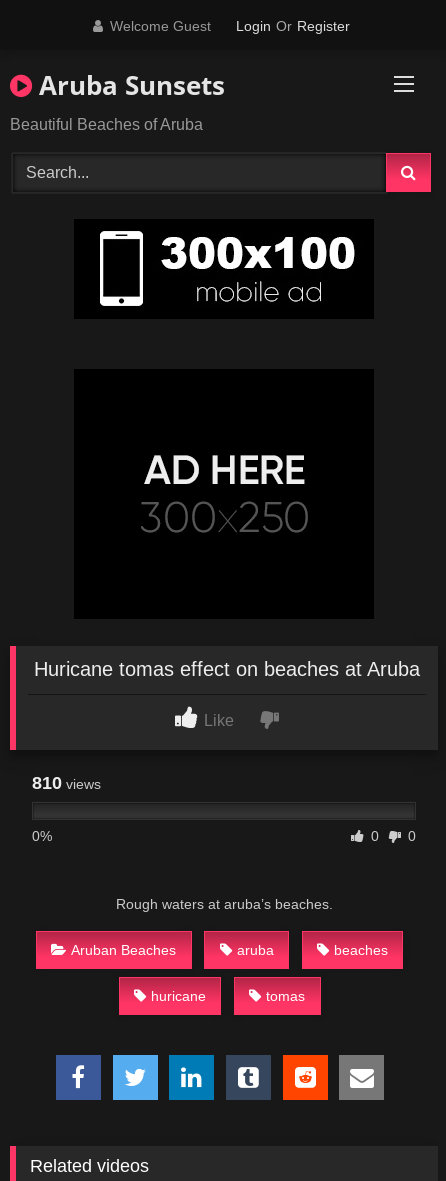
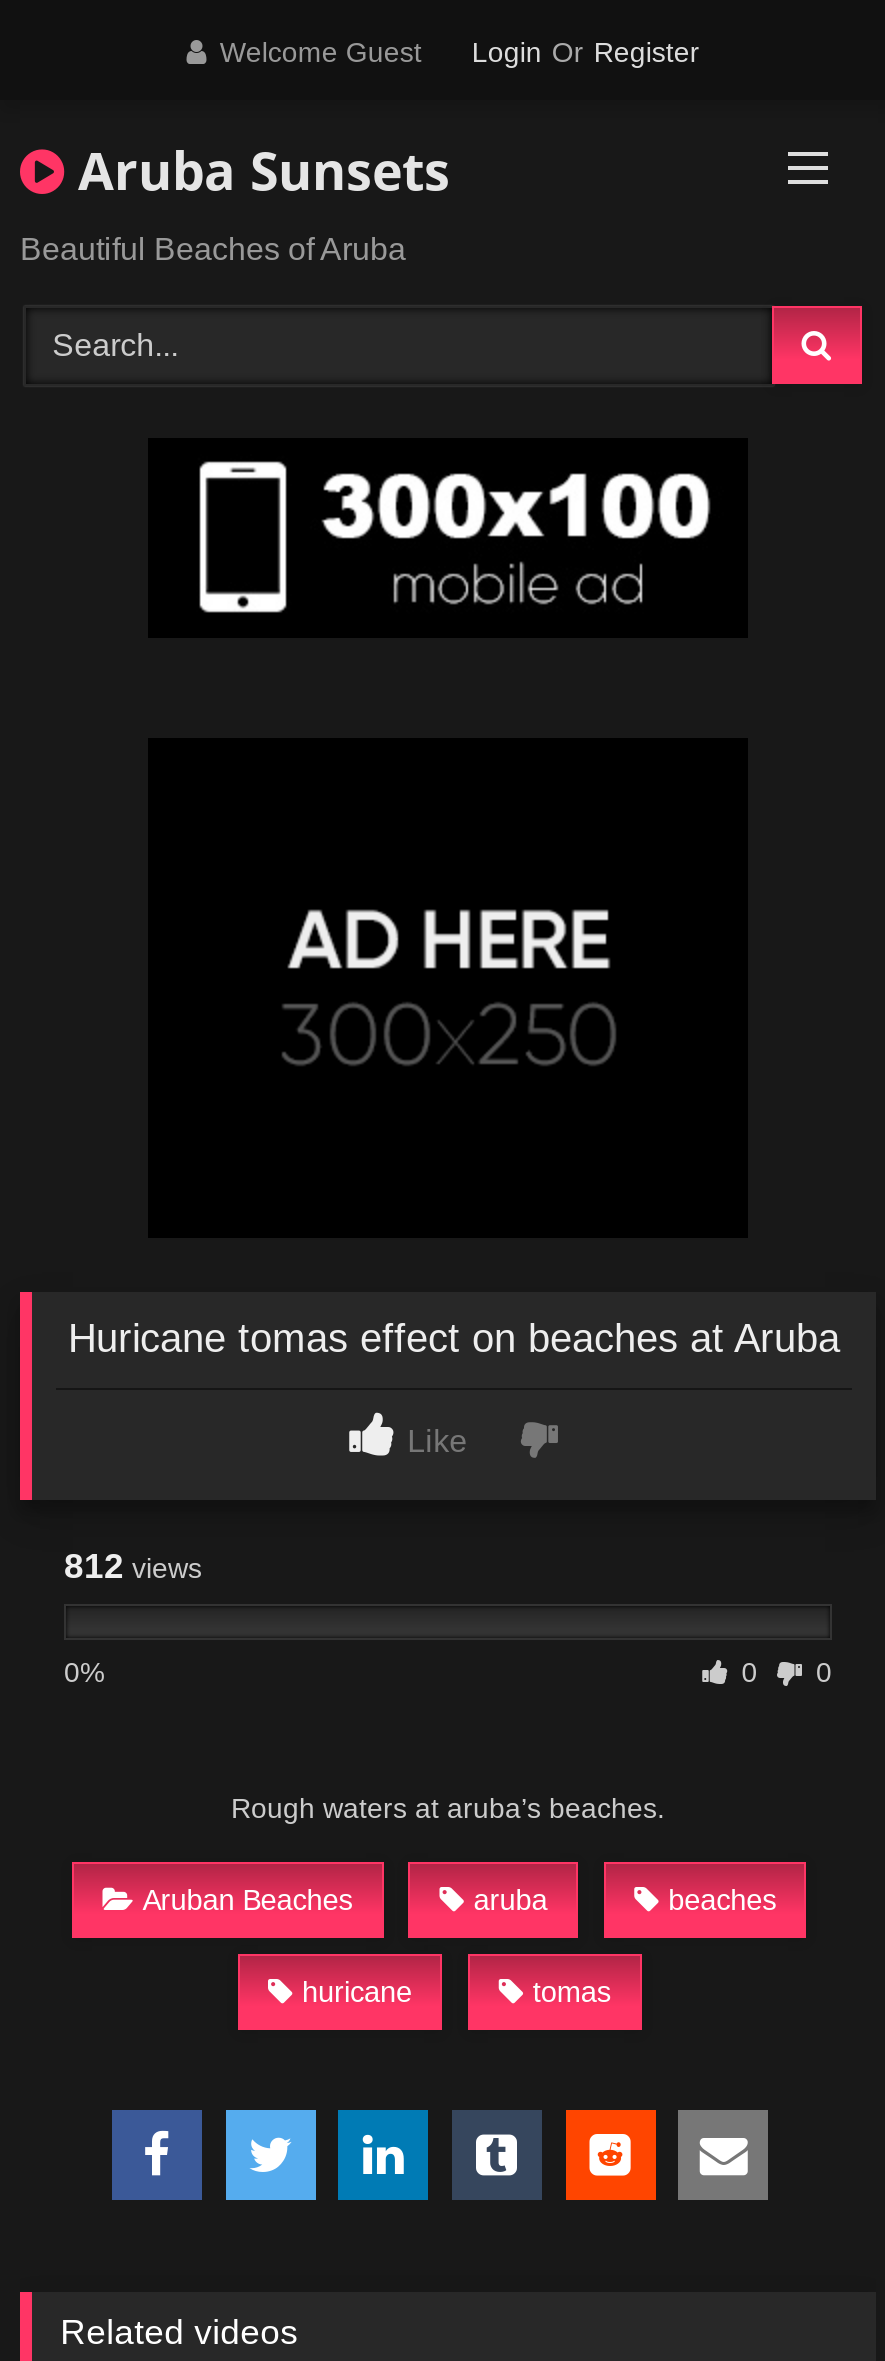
[32,773,101,793] 810 views -> [64,1547,202,1587] 812 views

